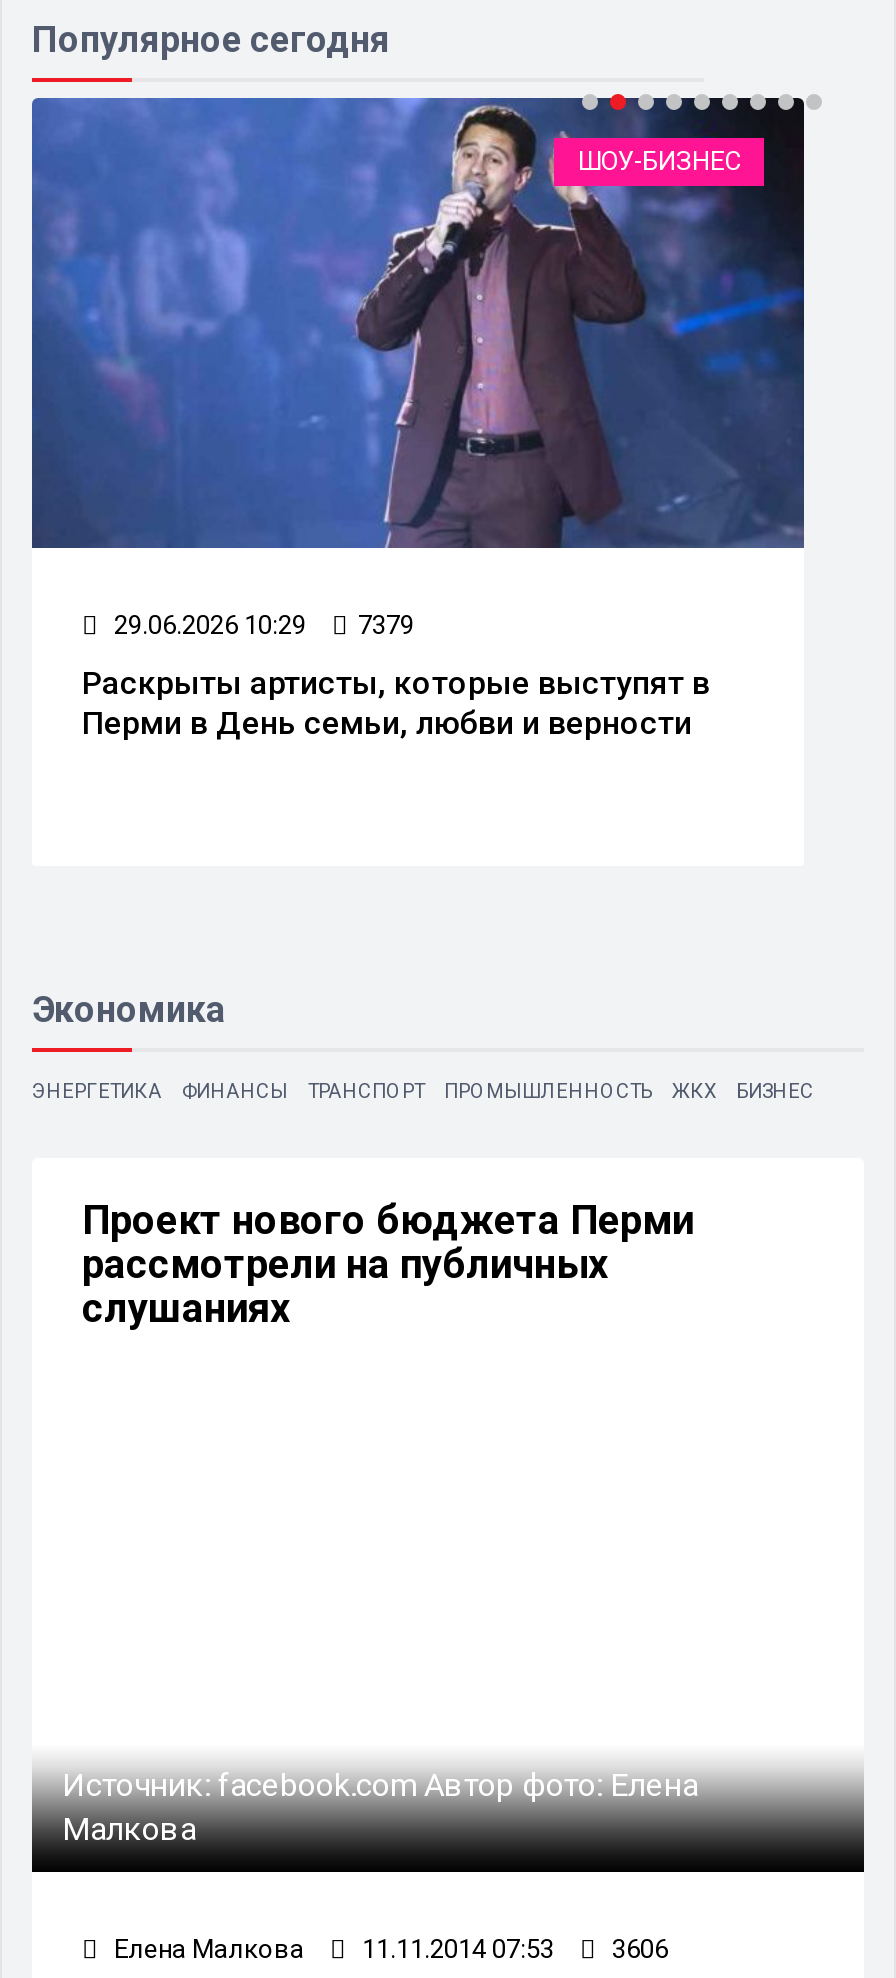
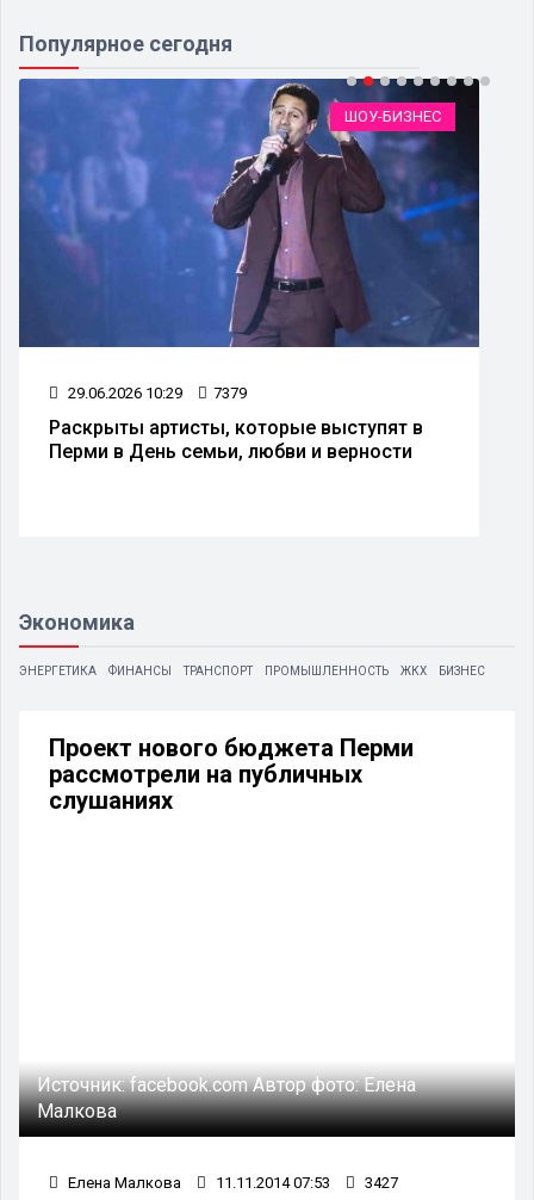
[108,1933,668,1963] Елена Малкова 11.11.2014 07:53 3606 -> [64,1173,398,1191] Елена Малкова 11.11.2014 07:53 3427

